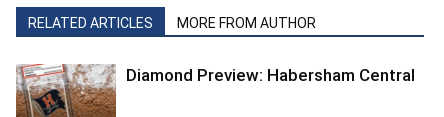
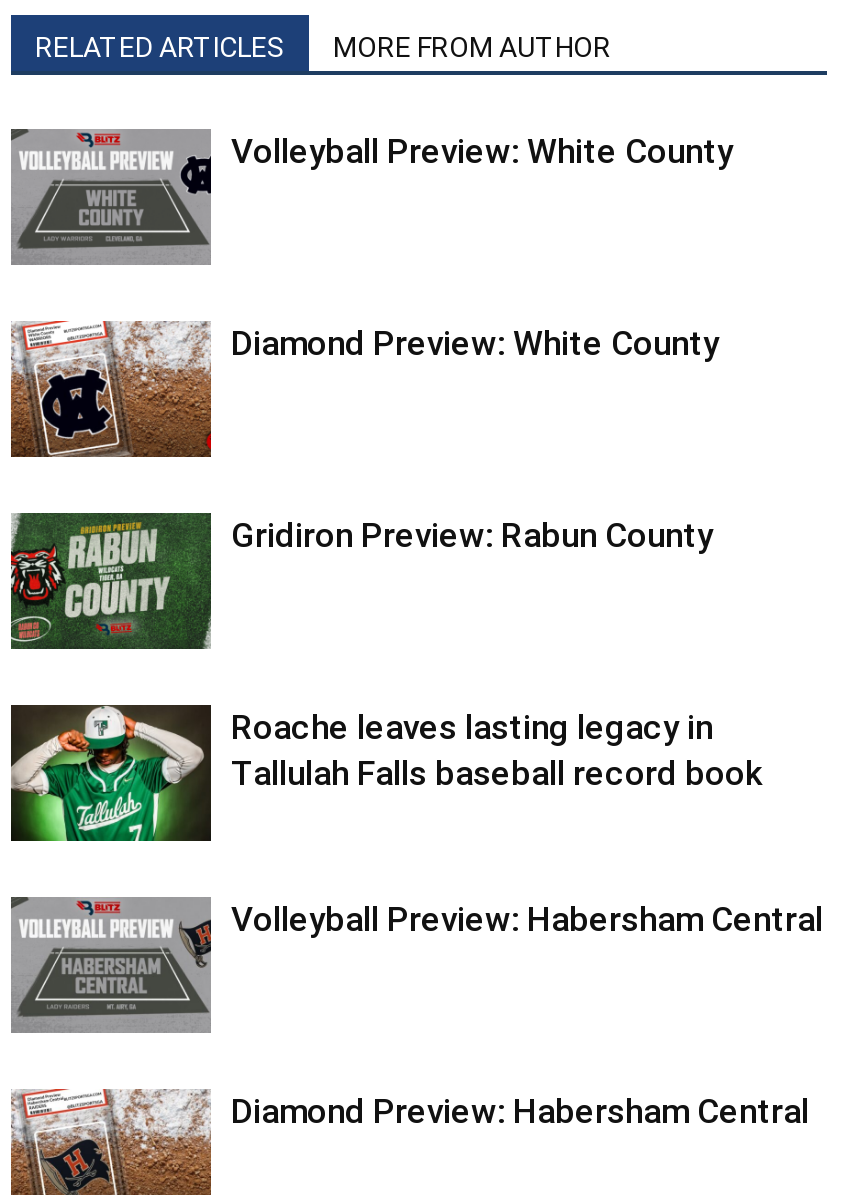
none -> [9,511,713,651] [image] | Gridiron Preview: Rabun County
none -> [9,895,823,1035] [image] | Volleyball Preview: Habersham Central
none -> [11,129,733,267] [image] | Volleyball Preview: White County
none -> [11,319,719,459] [image] | Diamond Preview: White County
none -> [11,703,763,843] [image] | Roache leaves lasting legacy in | Tallulah Falls baseball record book

